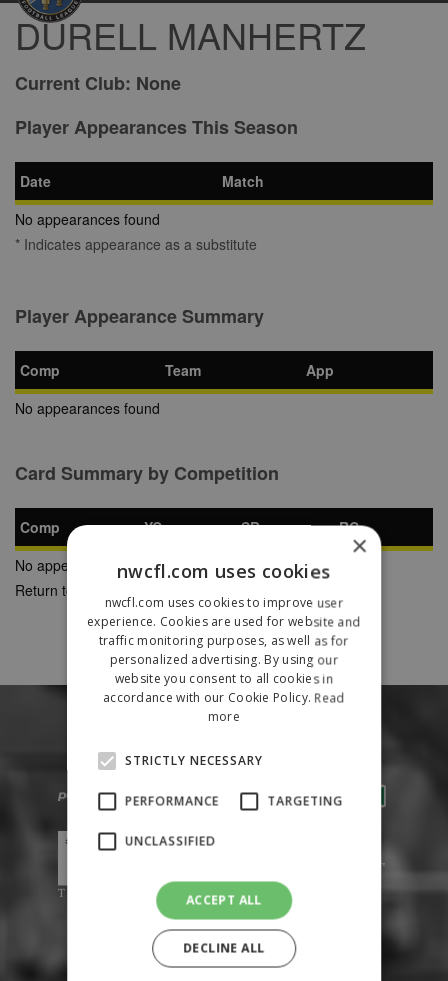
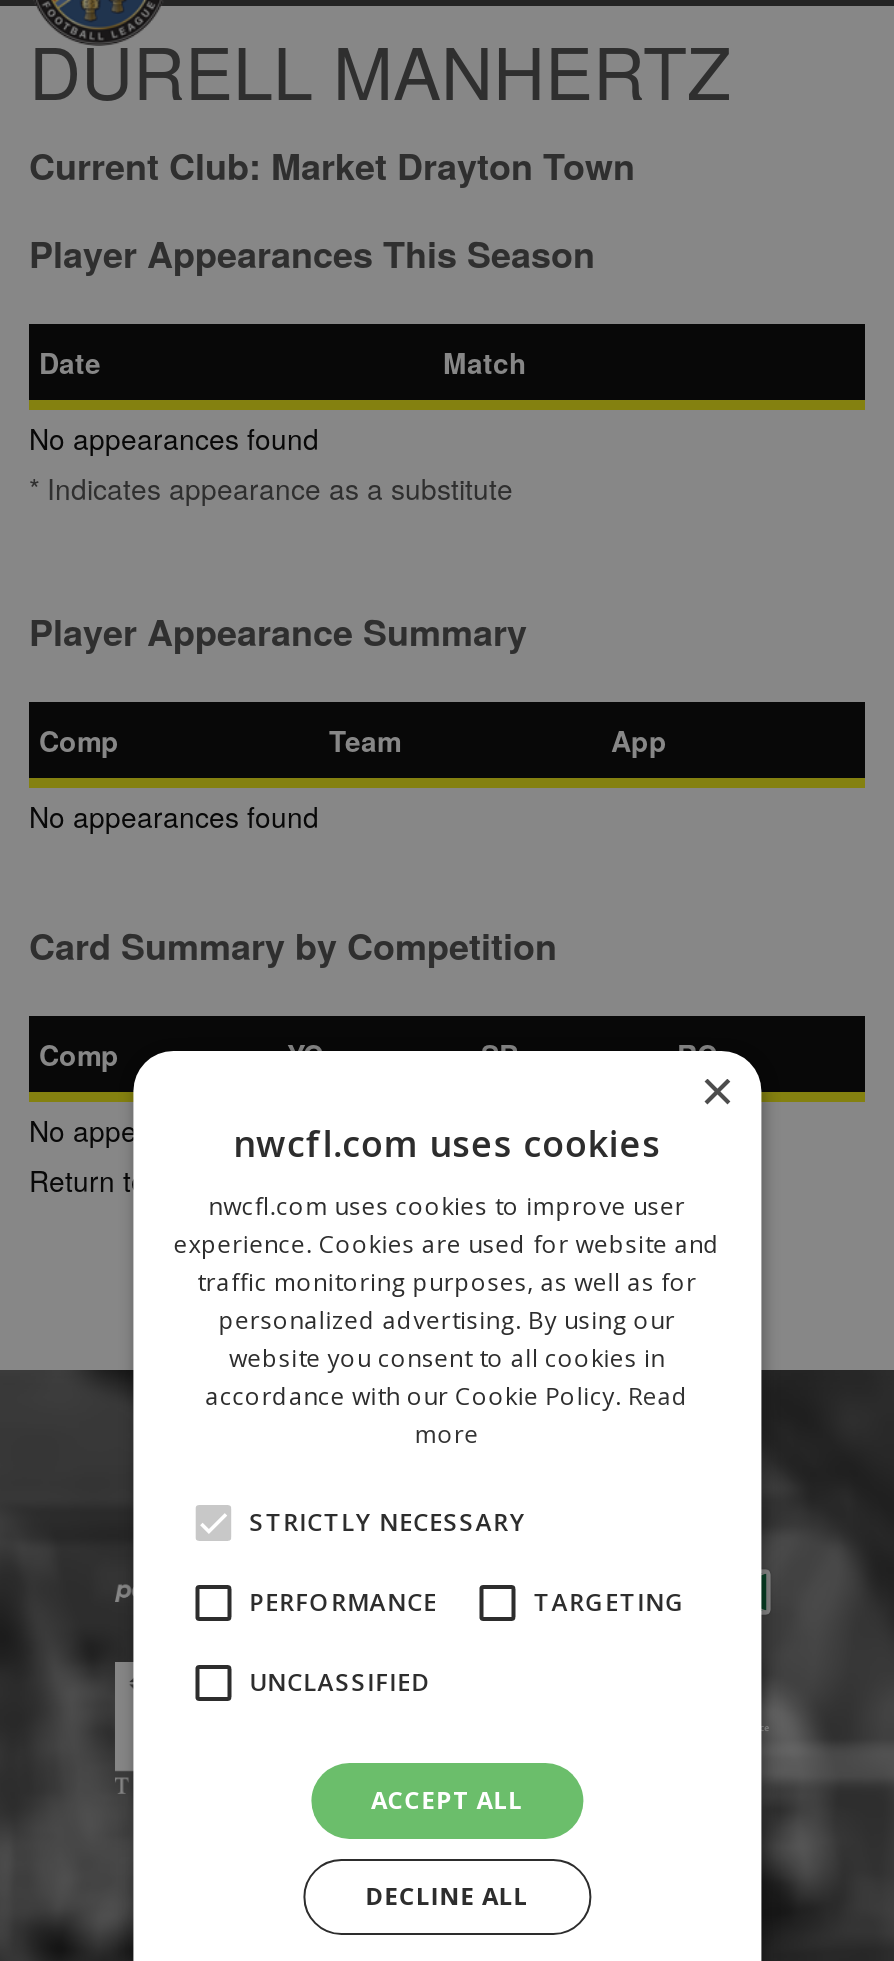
[15,70,181,96] Current Club: None -> [29,140,635,192] Current Club: Market Drayton Town

